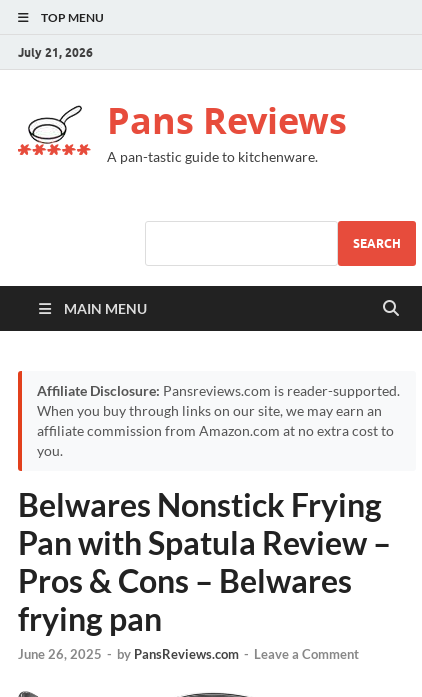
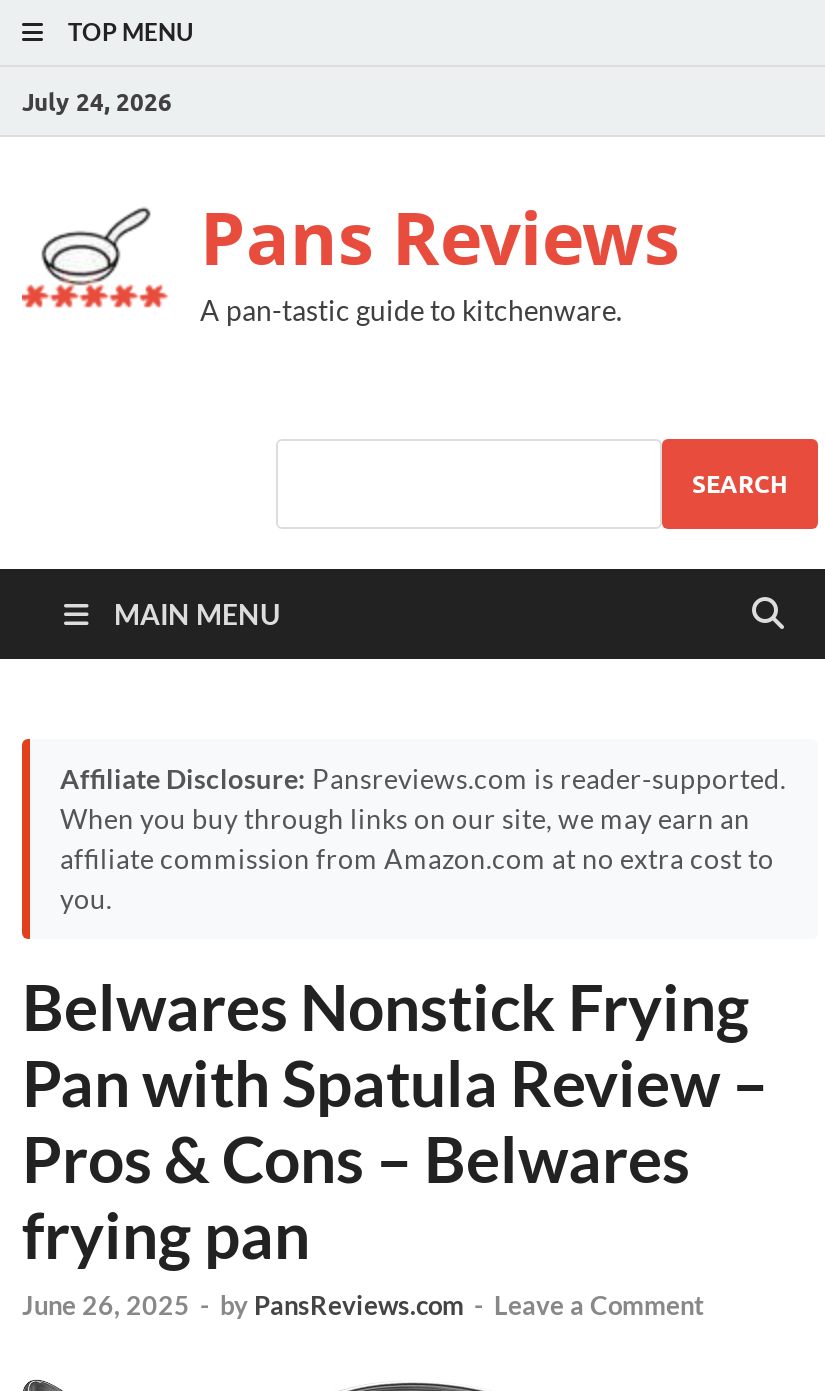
[18,44,93,59] July 21, 2026 -> [22,86,172,116] July 24, 2026

